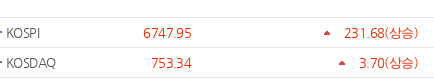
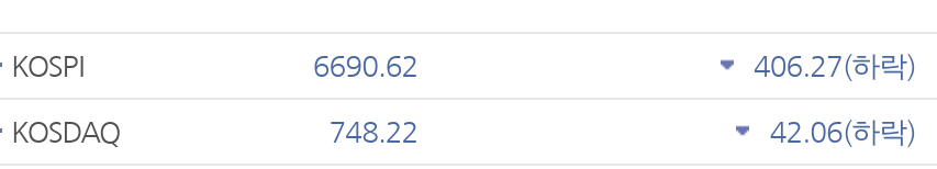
[143,25,418,40] 6747.95 | 231.68(상승) -> [313,50,916,83] 6690.62 | 406.27(하락)
[151,55,418,70] 753.34 | 3.70(상승) -> [329,116,916,149] 748.22 | 42.06(하락)

